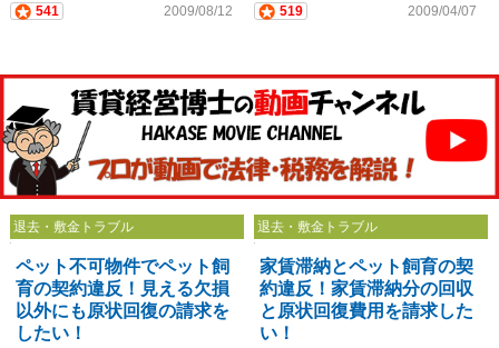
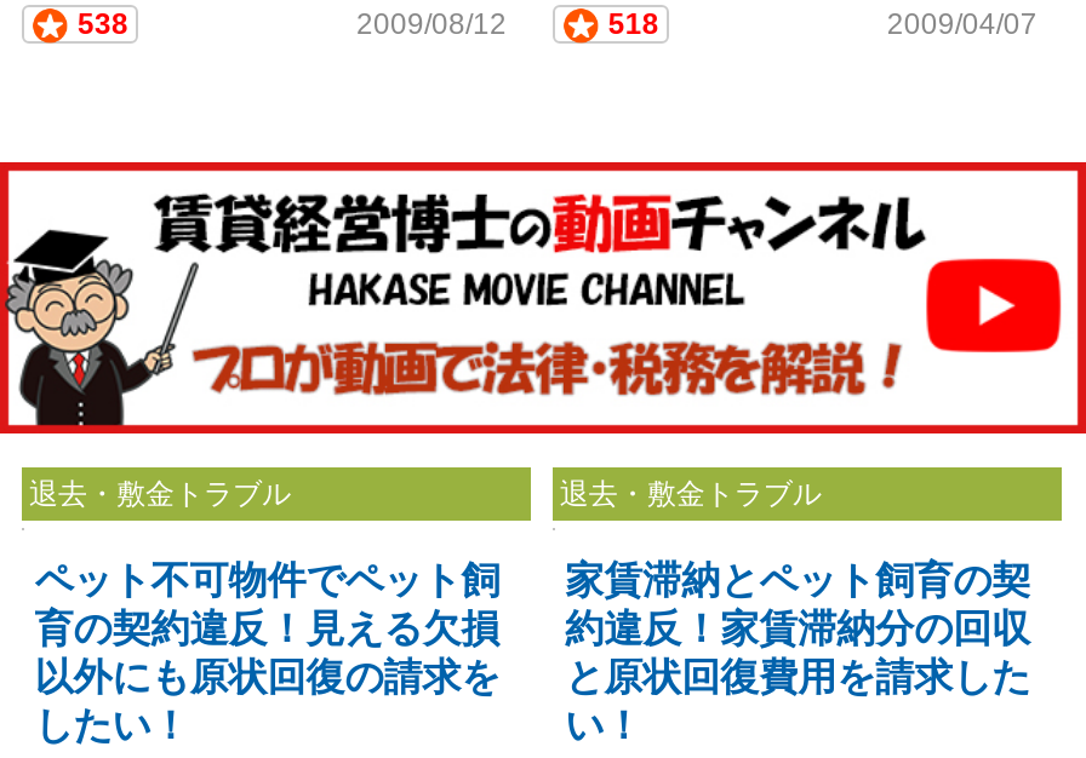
[36,3,59,19] 541 -> [78,7,128,40] 538
[279,3,303,19] 519 -> [608,7,659,40] 518

